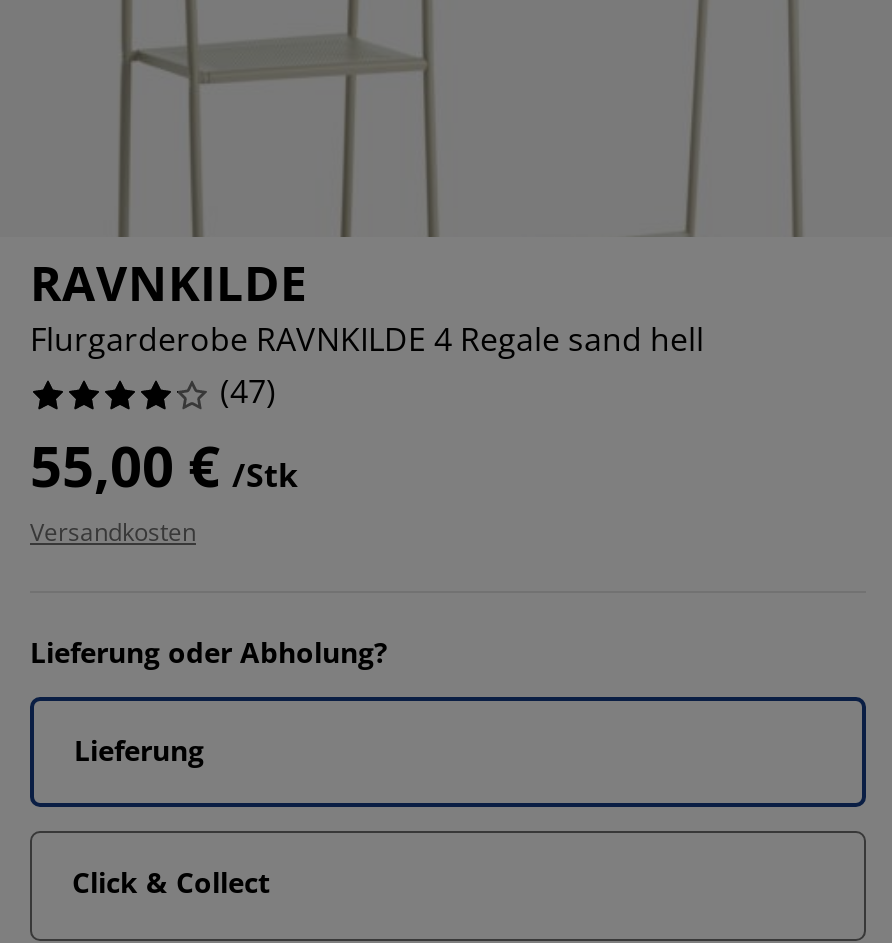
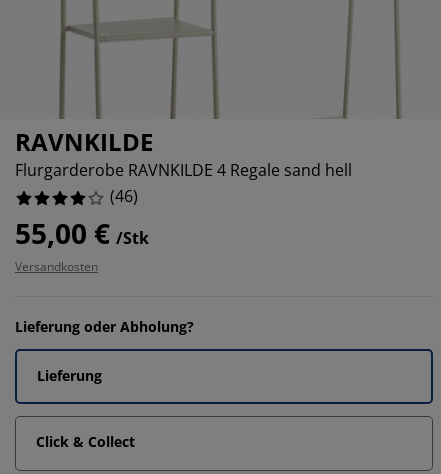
[220,369,276,413] (47) -> [110,185,138,207] (46)

